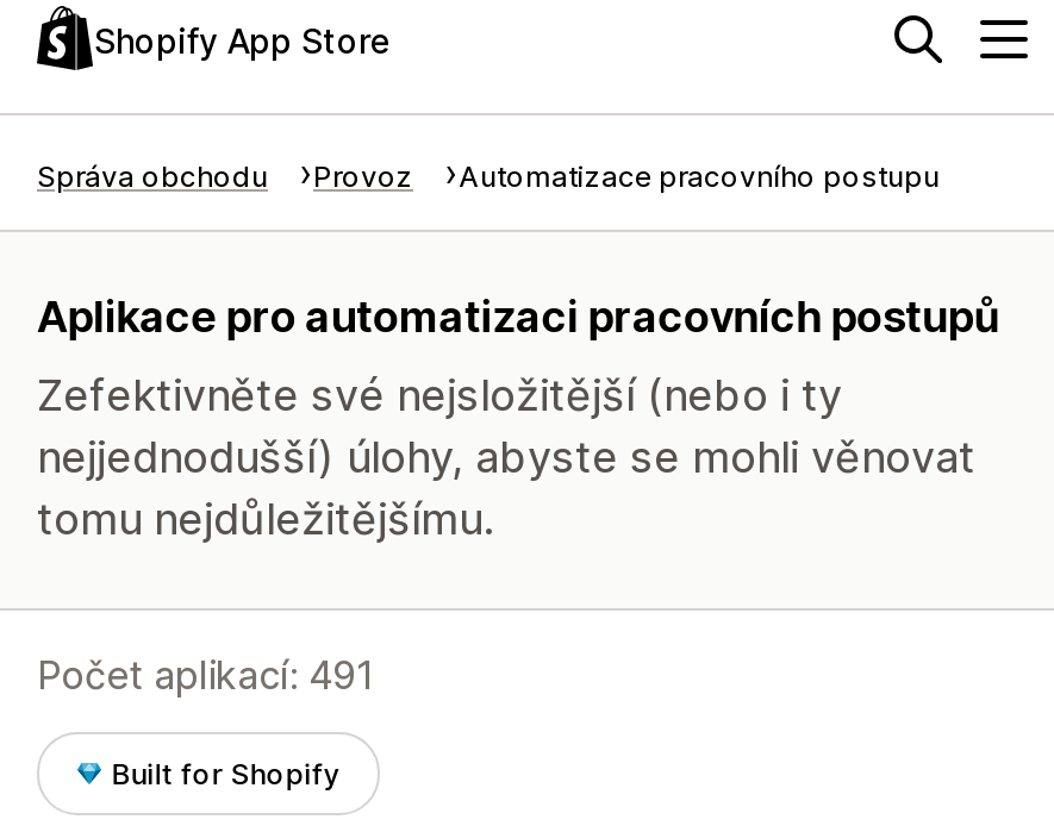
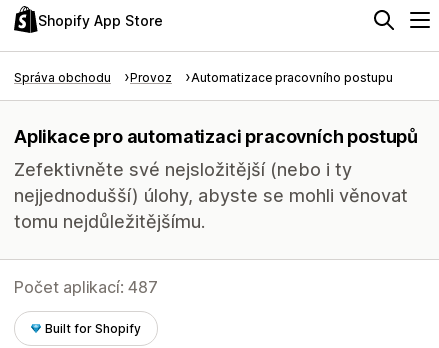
[37,651,375,699] Počet aplikací: 491 -> [14,277,158,297] Počet aplikací: 487

